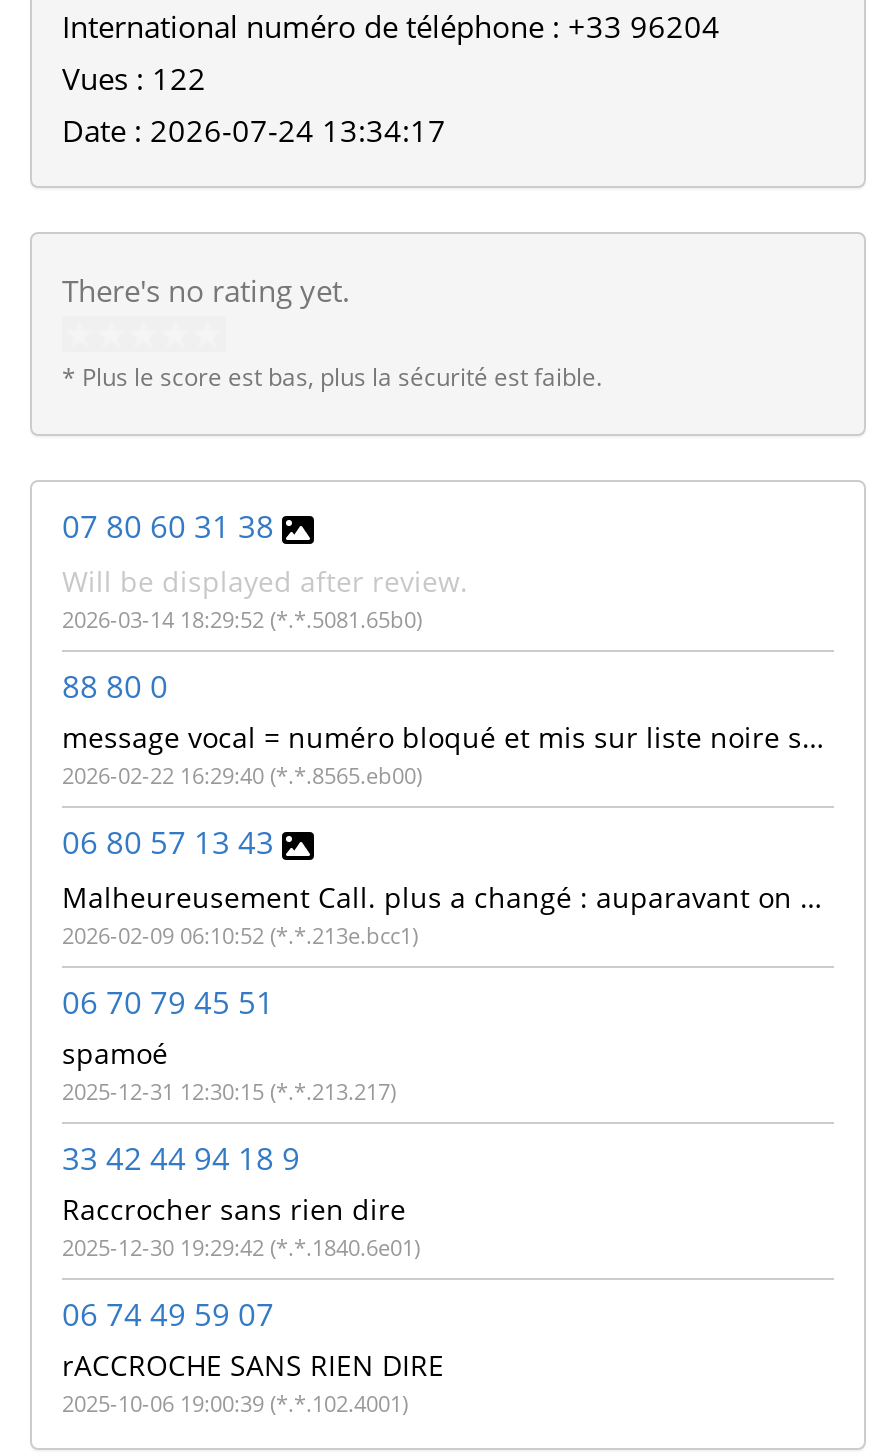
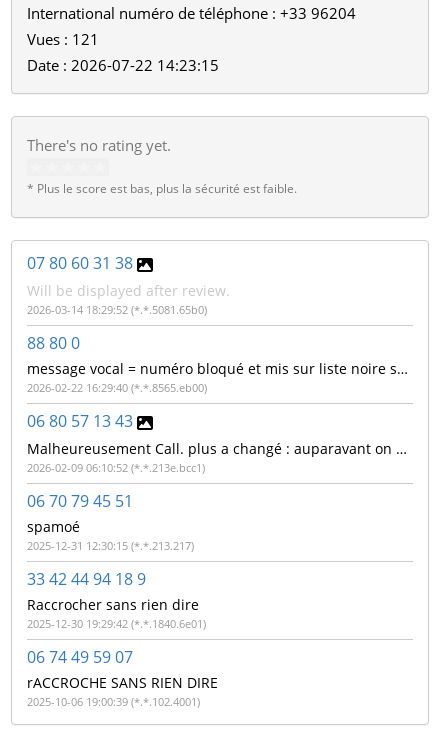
[62,59,206,99] Vues : 122 -> [27,29,99,49] Vues : 121
[62,111,446,151] Date : 2026-07-24 13:34:17 -> [27,55,219,75] Date : 2026-07-22 14:23:15

